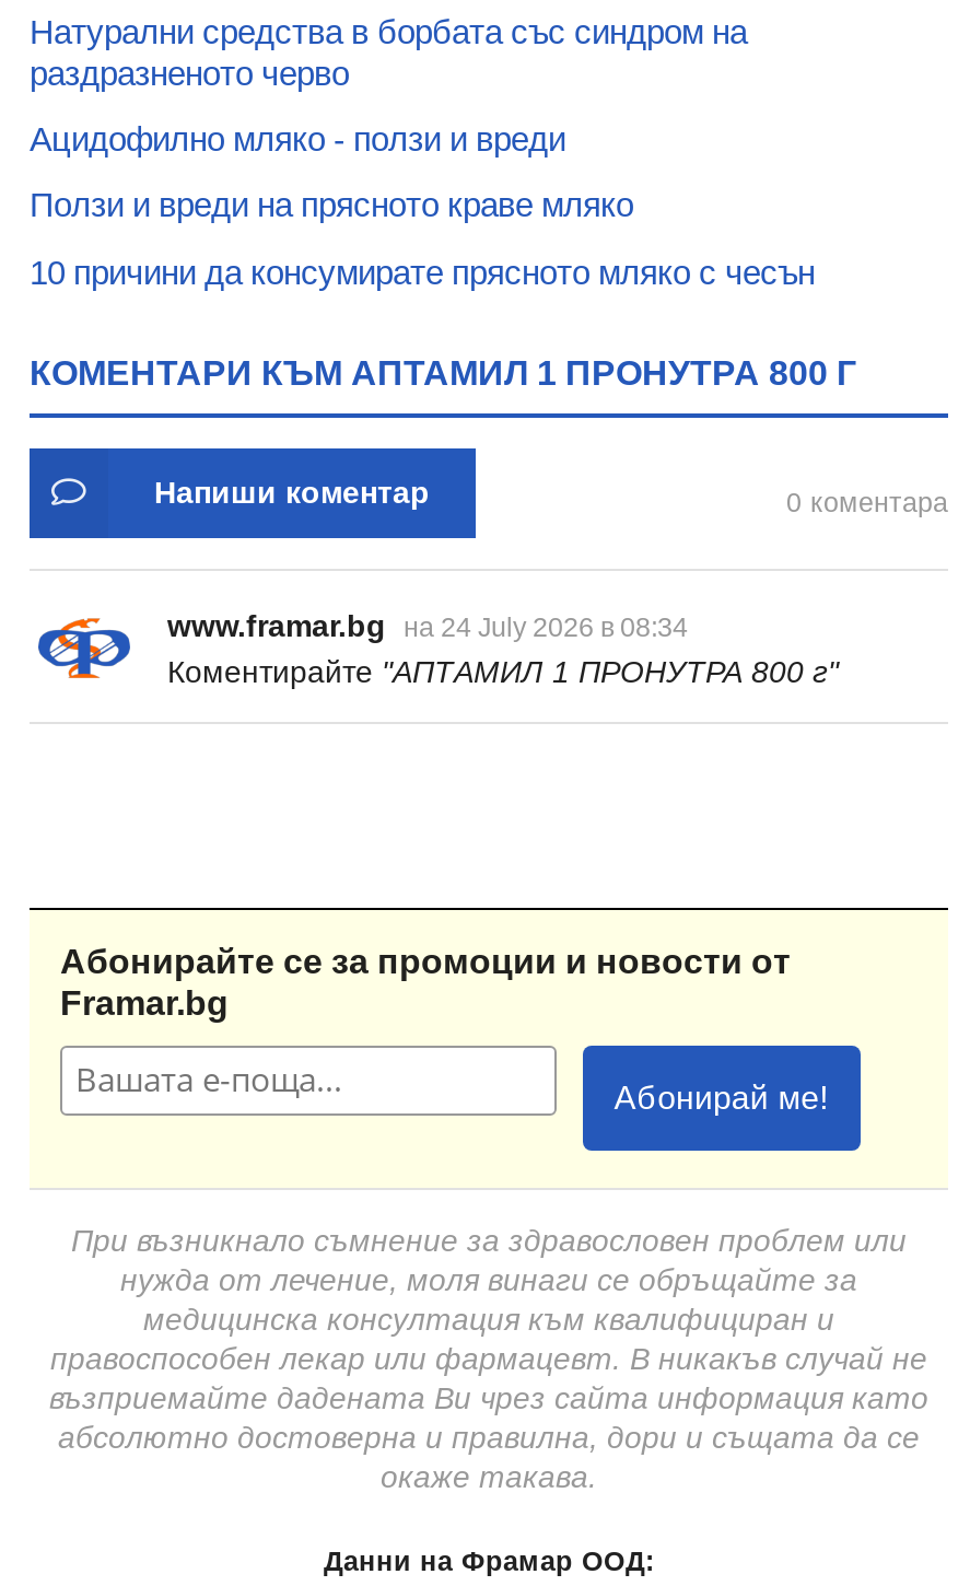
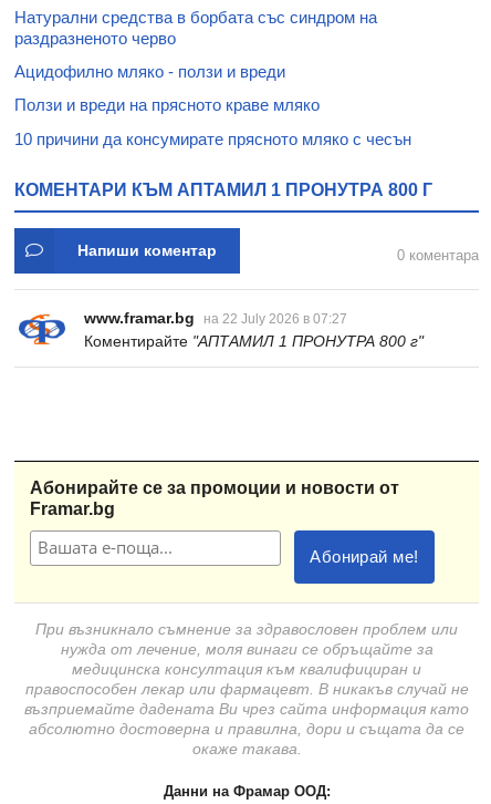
[167,607,688,642] www.framar.bg на 24 July 2026 в 08:34 -> [84,309,347,326] www.framar.bg на 22 July 2026 в 07:27

